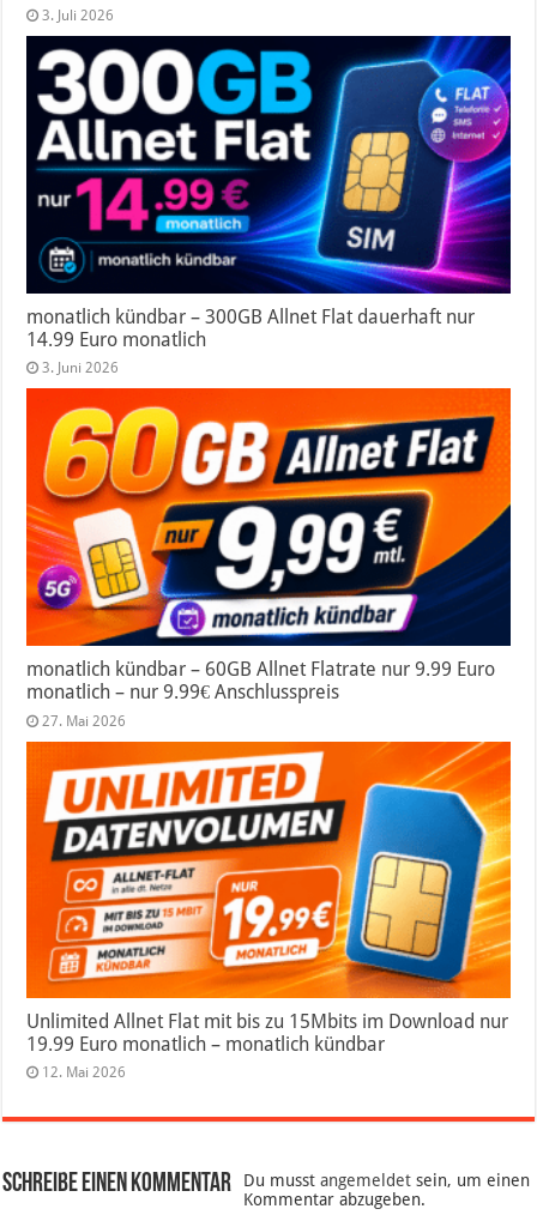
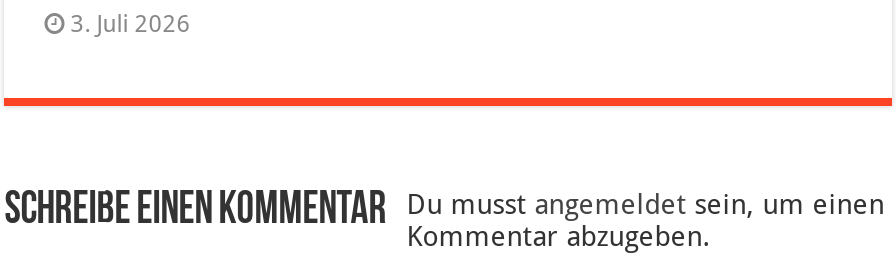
[25,35,512,376] [image] | monatlich kündbar – 300GB Allnet Flat dauerhaft nur | 14.99 Euro monatlich | 3. Juni 2026 -> none
[25,387,512,729] [image] | monatlich kündbar – 60GB Allnet Flatrate nur 9.99 Euro | monatlich – nur 9.99€ Anschlusspreis | 27. Mai 2026 -> none
[25,741,512,1081] [image] | Unlimited Allnet Flat mit bis zu 15Mbits im Download nur | 19.99 Euro monatlich – monatlich kündbar | 12. Mai 2026 -> none

